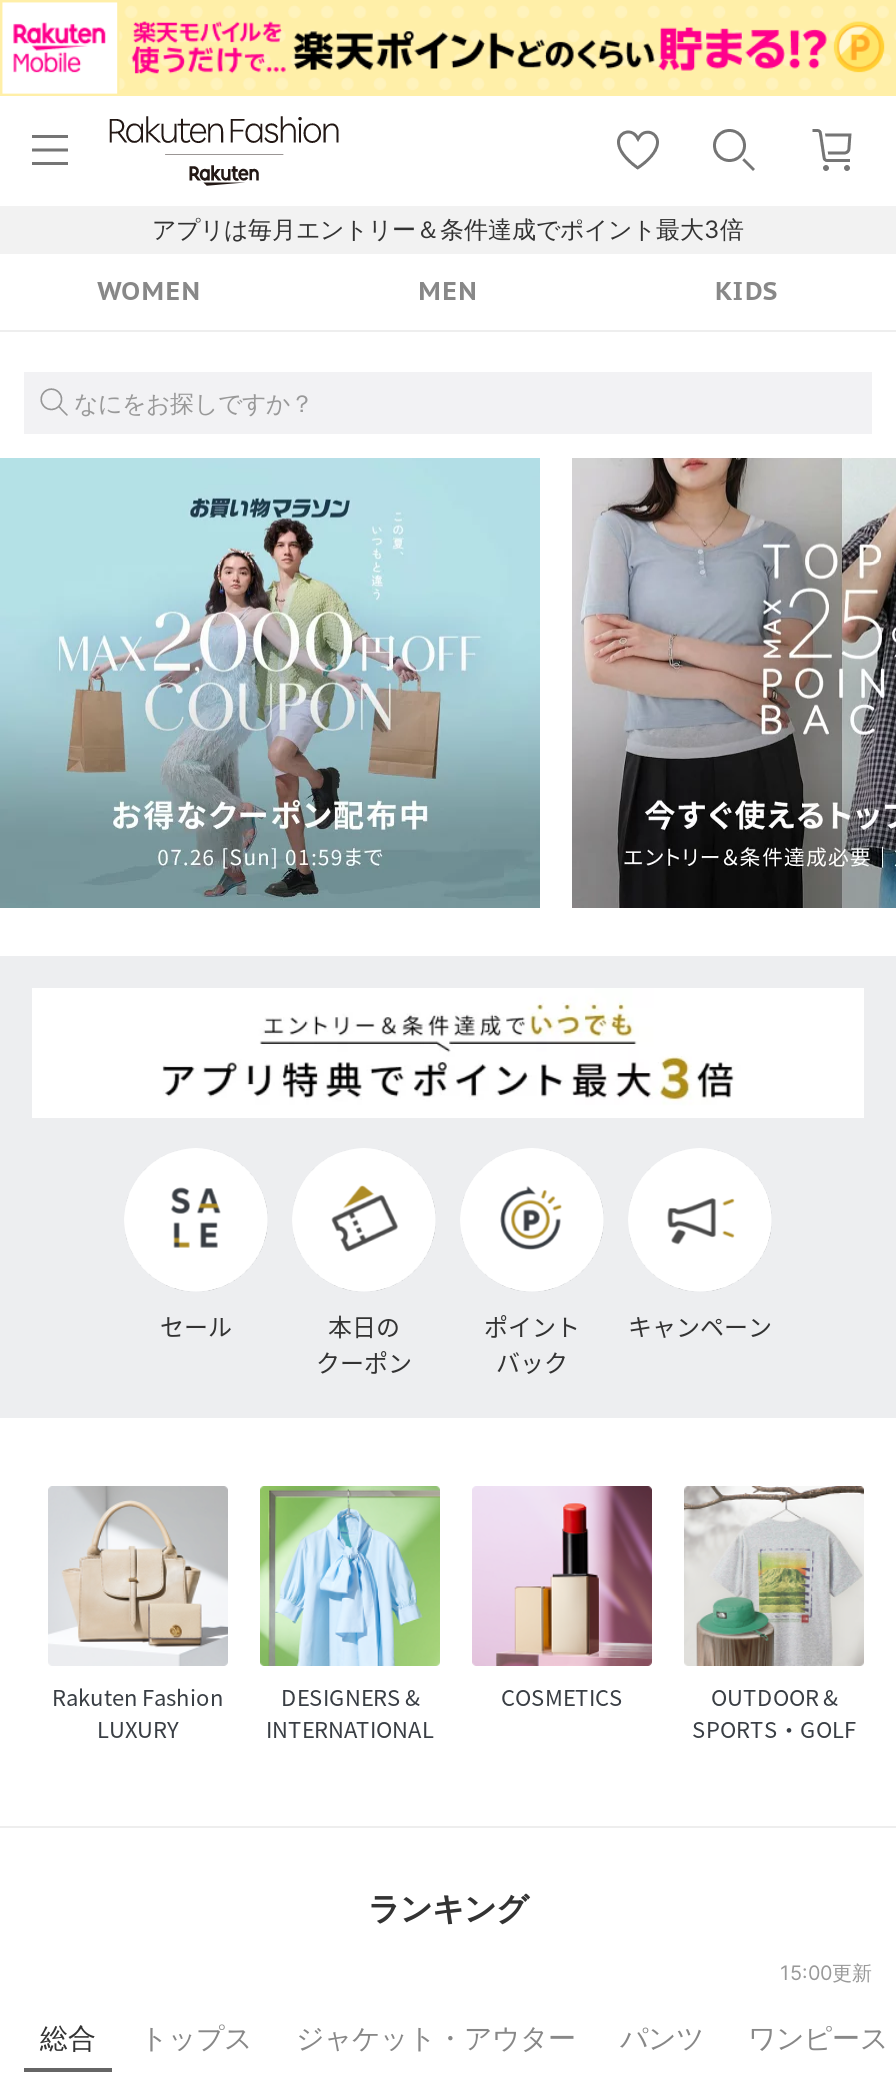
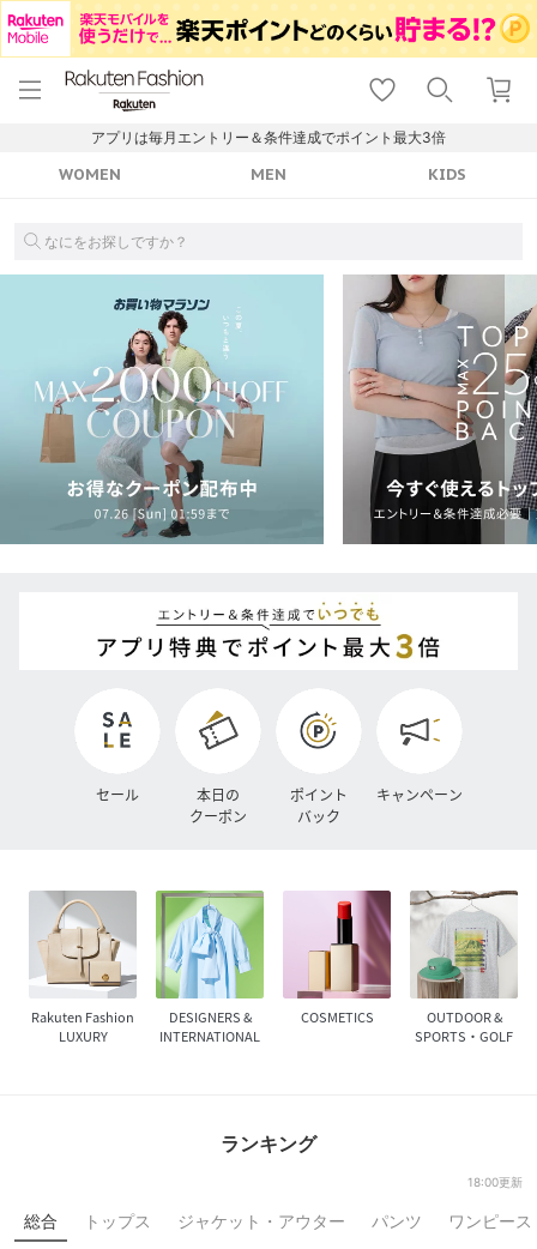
[780,1959,872,1983] 15:00更新 -> [467,1174,523,1189] 18:00更新

